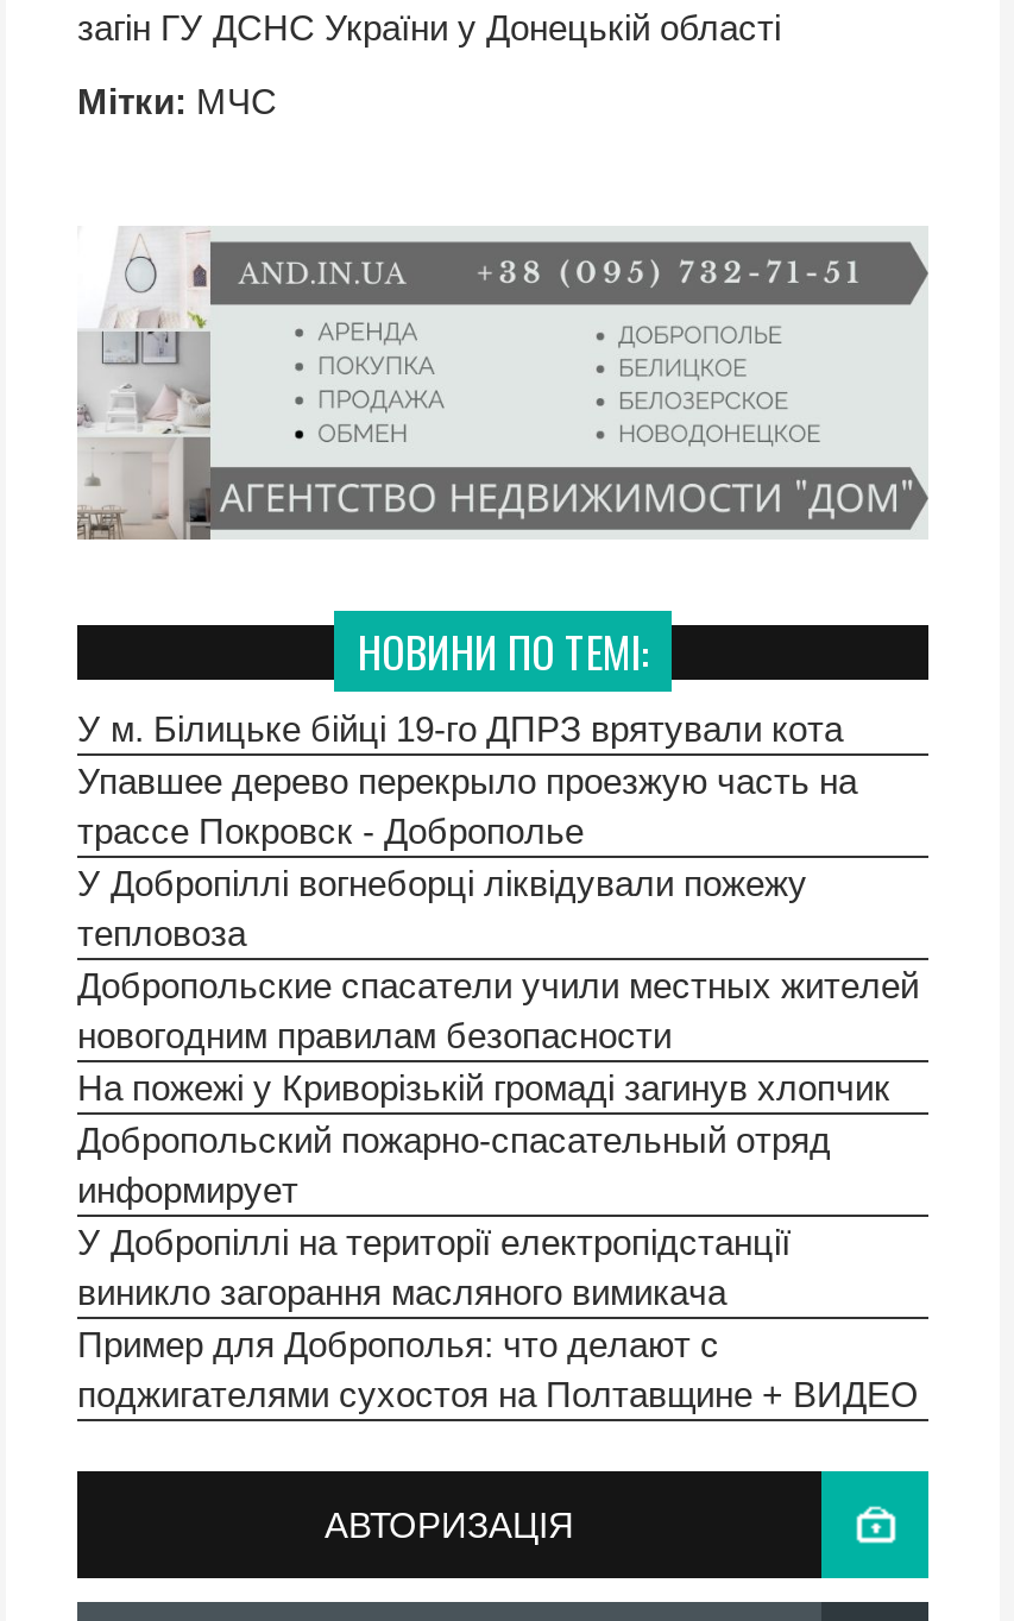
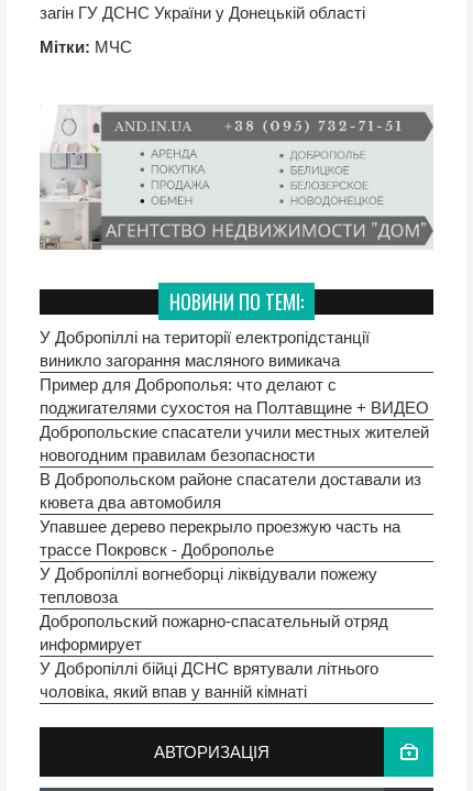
[77,709,890,1109] У м. Білицьке бійці 19-го ДПРЗ врятували кота | На пожежі у Криворізькій громаді загинув хлопчик -> none
moved [77,762,857,1211] -> [40,518,400,654]: Упавшее дерево перекрыло проезжую часть на | трассе Покровск - Доброполье | У Добропіллі вогнеборці ліквідували пожежу | тепловоза | Добропольский пожарно-спасательный отряд | информирует
moved [77,966,919,1056] -> [40,423,429,465]: Добропольские спасатели учили местных жителей | новогодним правилам безопасности
moved [77,1223,919,1415] -> [40,328,429,417]: У Добропіллі на території електропідстанції | виникло загорання масляного вимикача | Пример для Доброполья: что делают с | поджигателями сухостоя на Полтавщине + ВИДЕО
none -> [40,470,421,701] В Добропольском районе спасатели доставали из | кювета два автомобиля | У Добропіллі бійці ДСНС врятували літнього | чоловіка, який впав у ванній кімнаті

